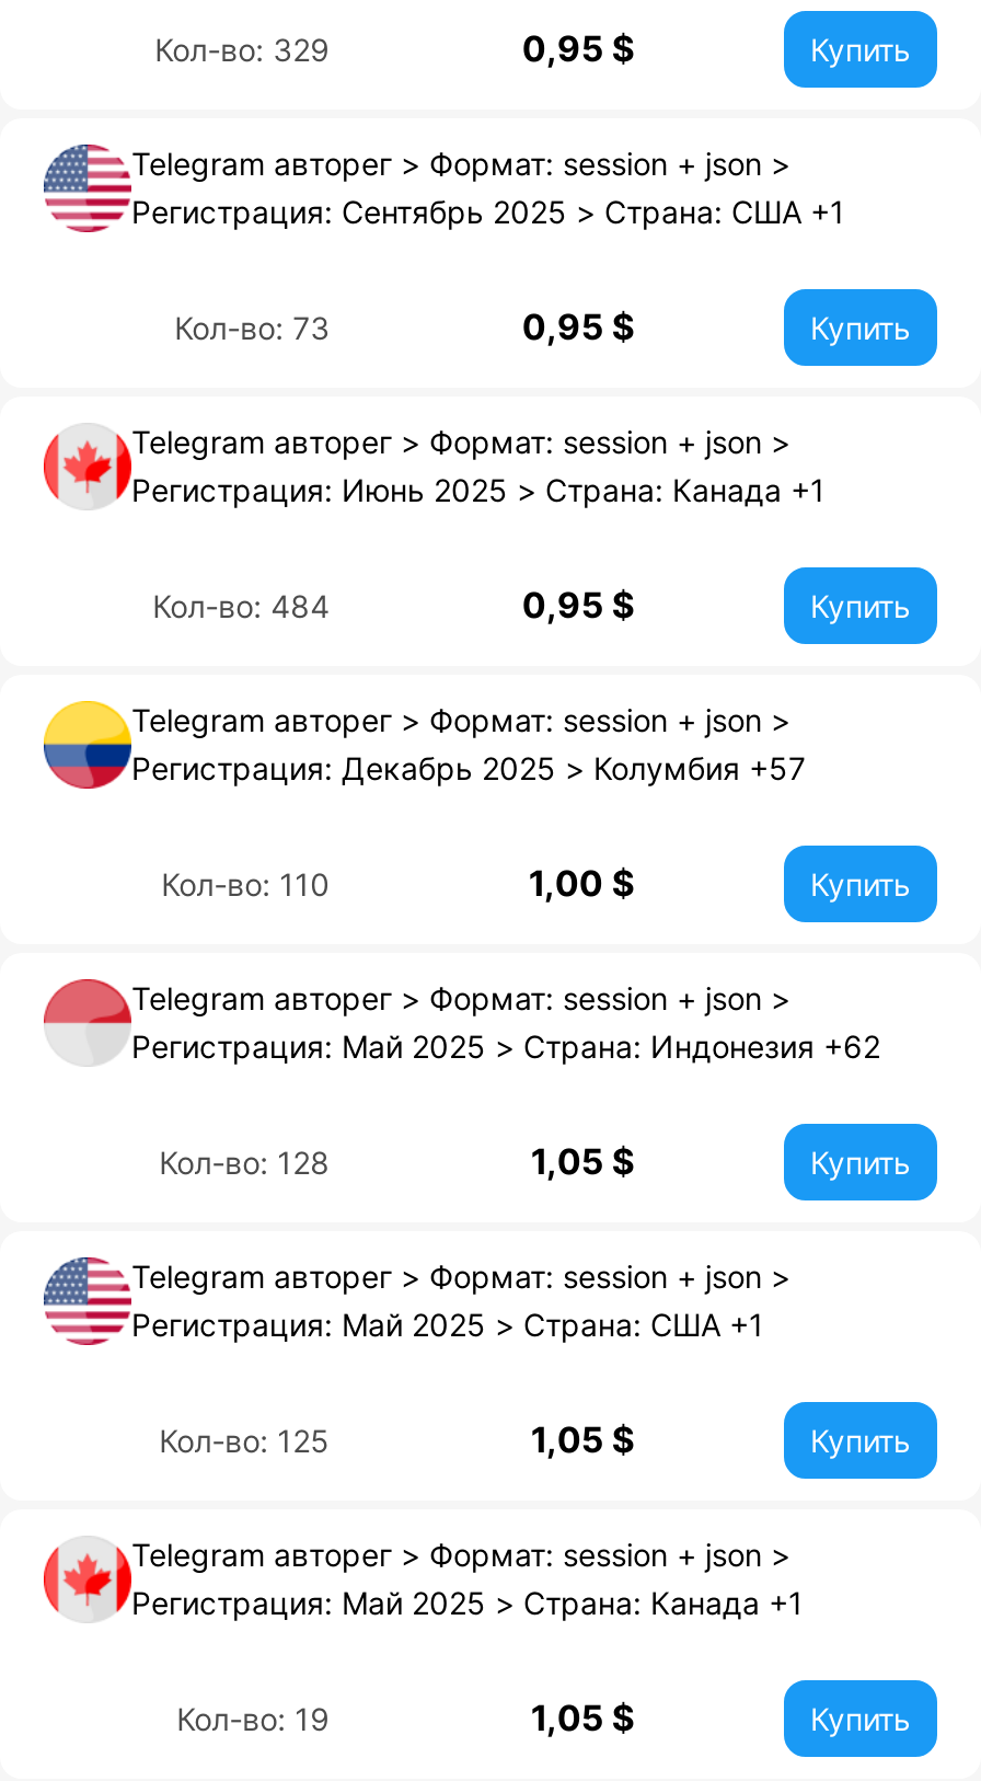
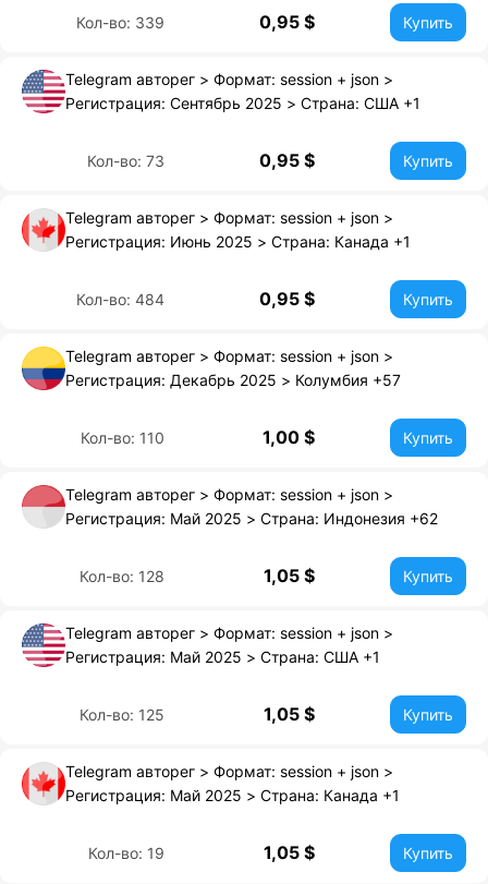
[155,30,330,67] Кол-во: 329 -> [76,13,164,31] Кол-во: 339

